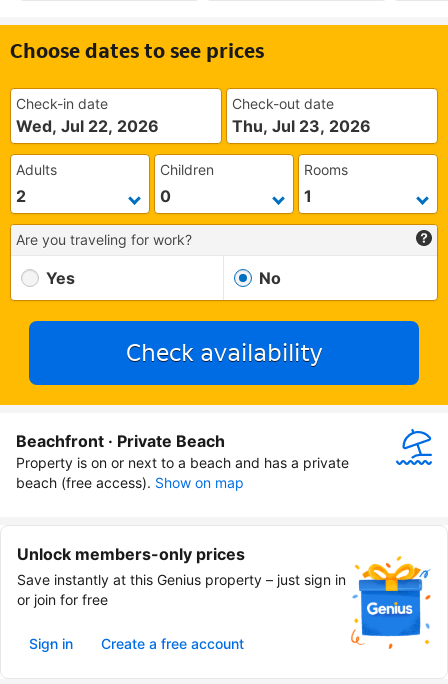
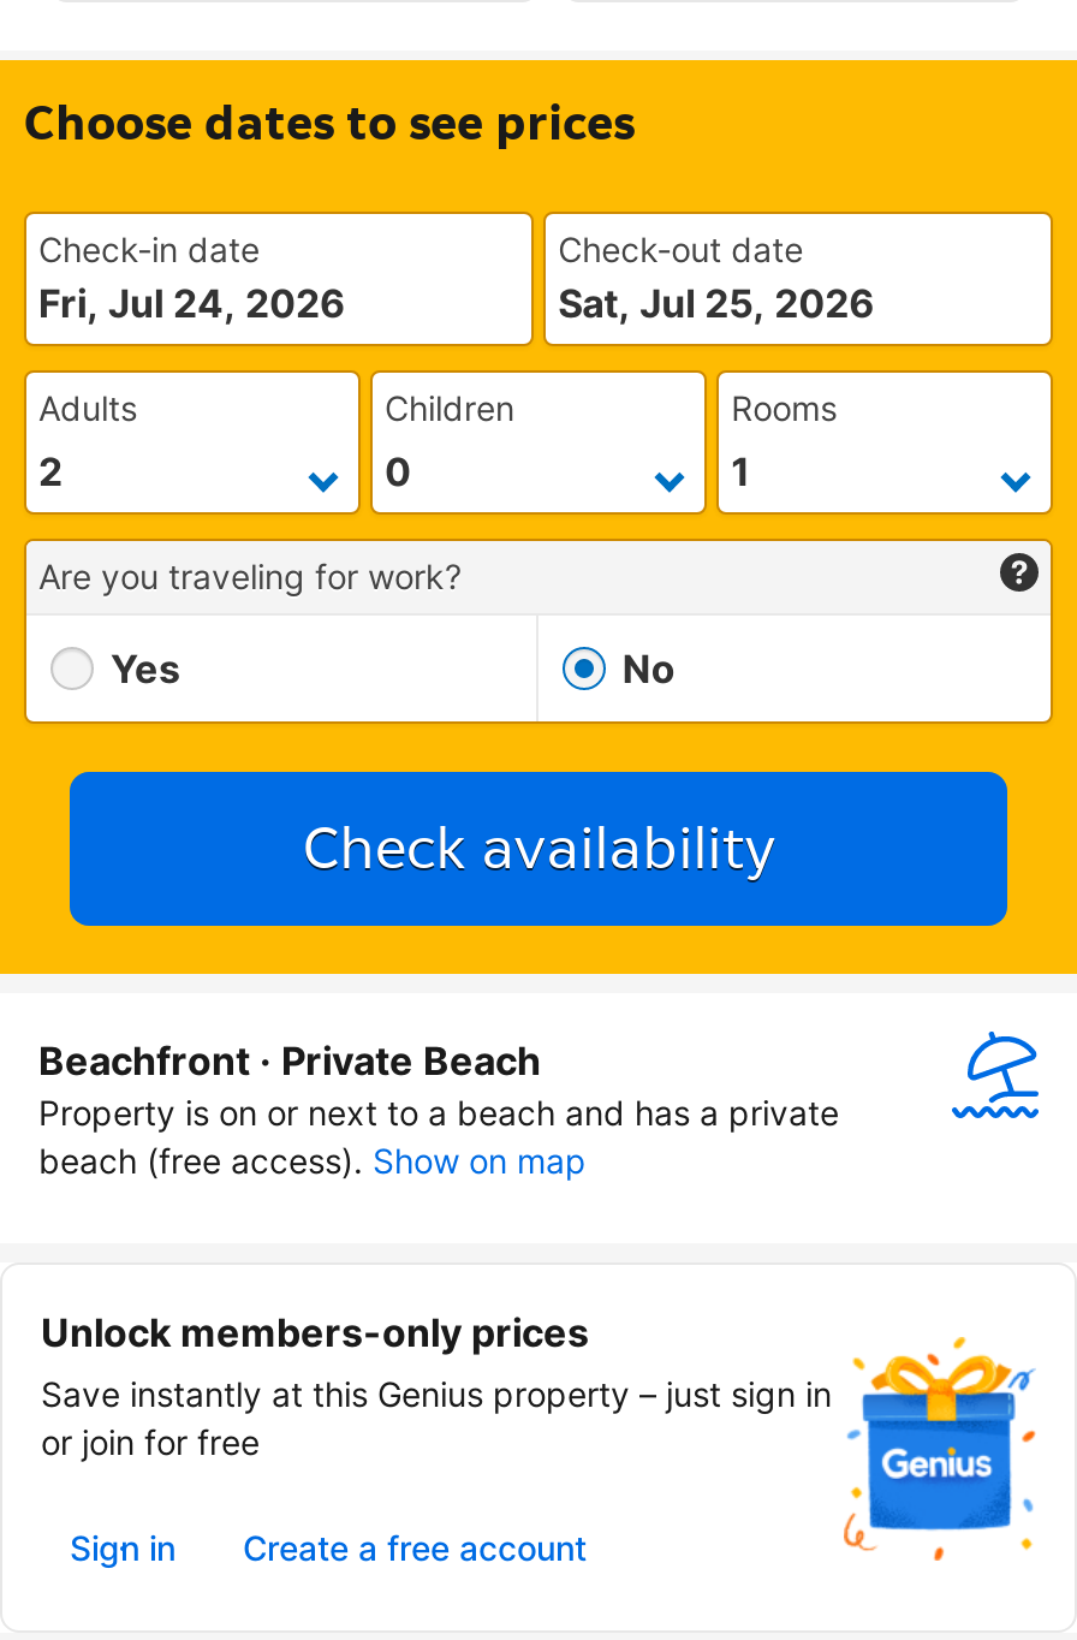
[16,116,159,136] Wed, Jul 22, 2026 -> [38,279,346,327] Fri, Jul 24, 2026
[232,116,371,136] Thu, Jul 23, 2026 -> [558,279,875,327] Sat, Jul 25, 2026

